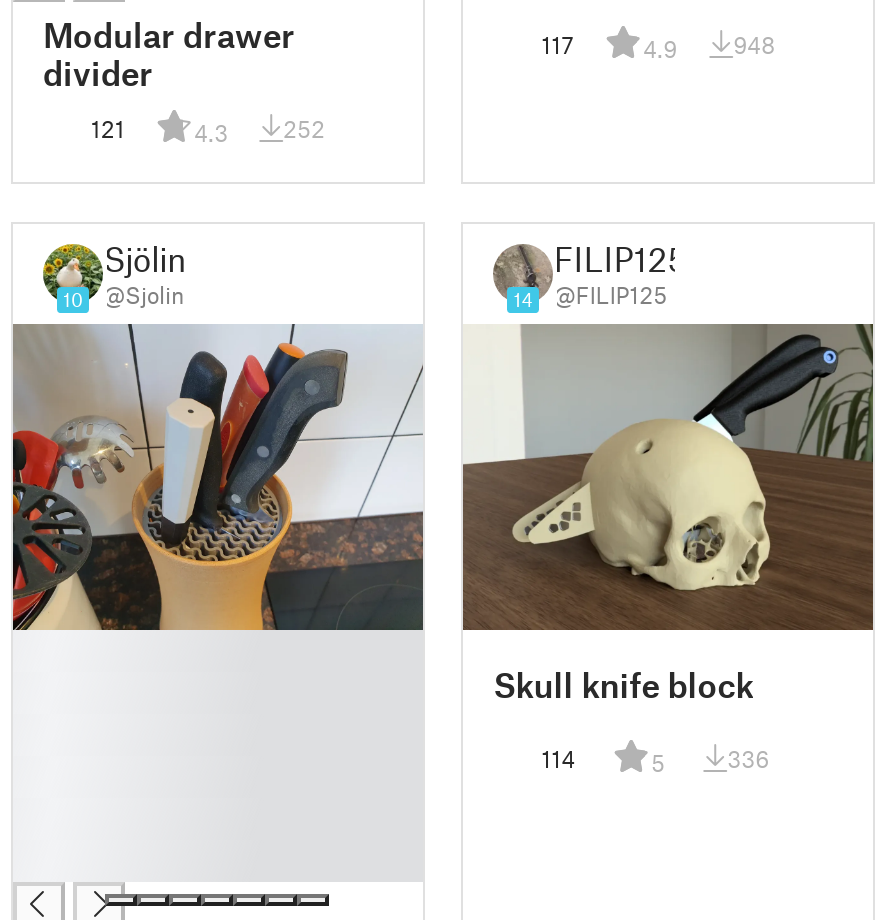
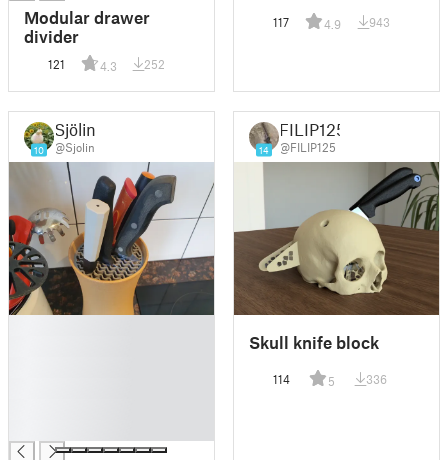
[643,30,775,62] 4.9 948 -> [324,15,390,31] 4.9 943

